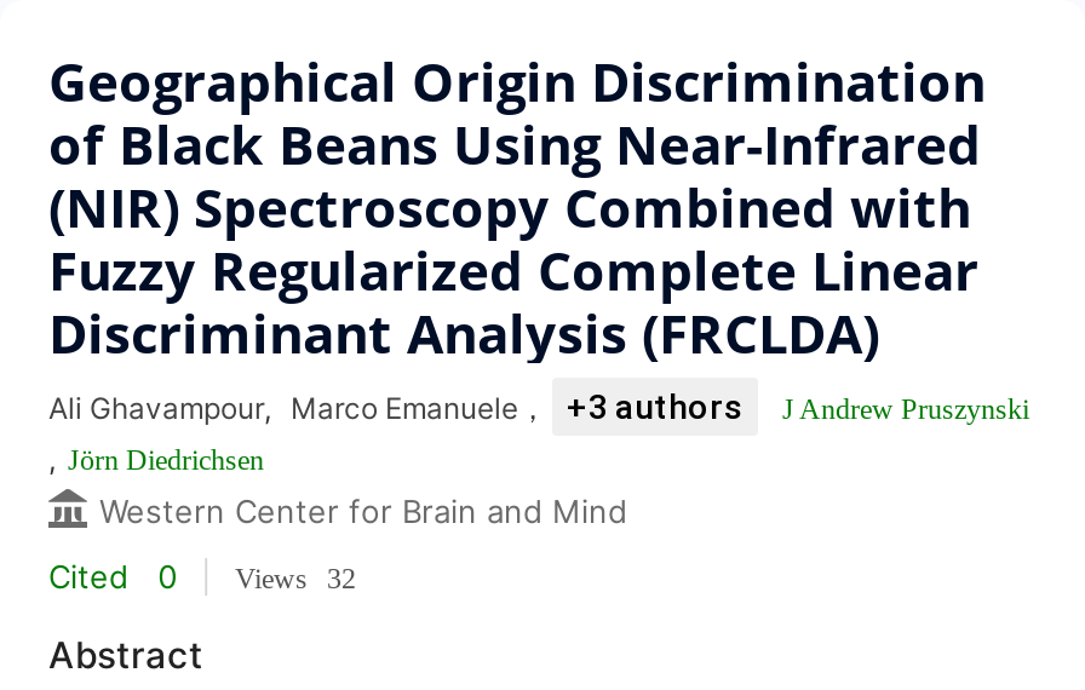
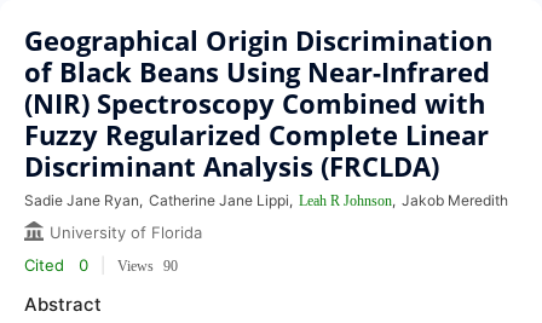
[48,387,1032,530] Ali Ghavampour, Marco Emanuele， +3 authors | J Andrew Pruszynski | , Jörn Diedrichsen | Western Center for Brain and Mind -> [24,191,508,242] Sadie Jane Ryan, Catherine Jane Lippi, Leah R Johnson, Jakob Meredith | University of Florida
[235,562,356,596] Views 32 -> [117,258,178,275] Views 90

